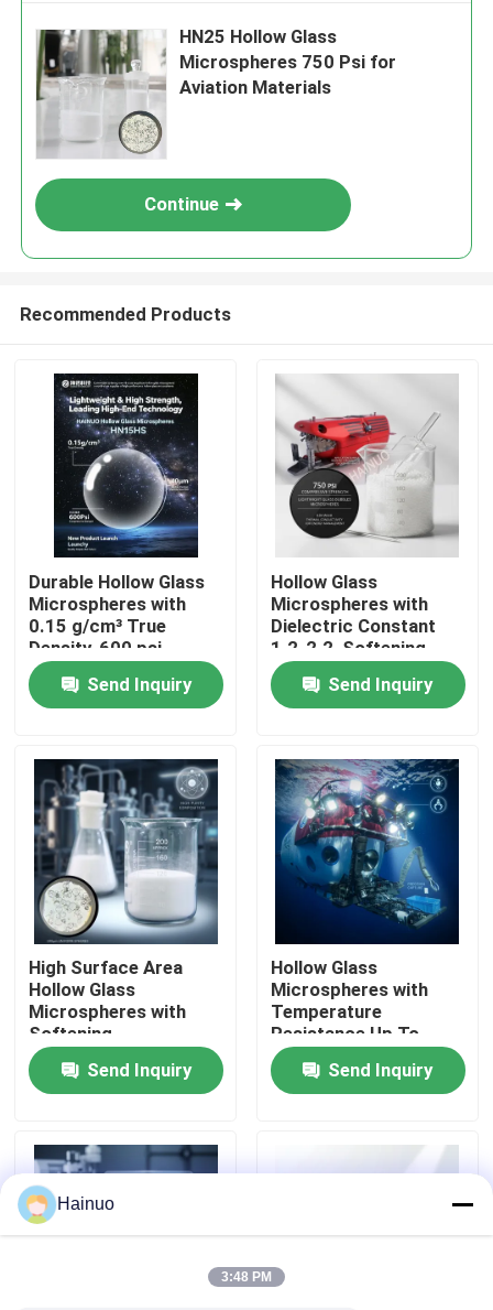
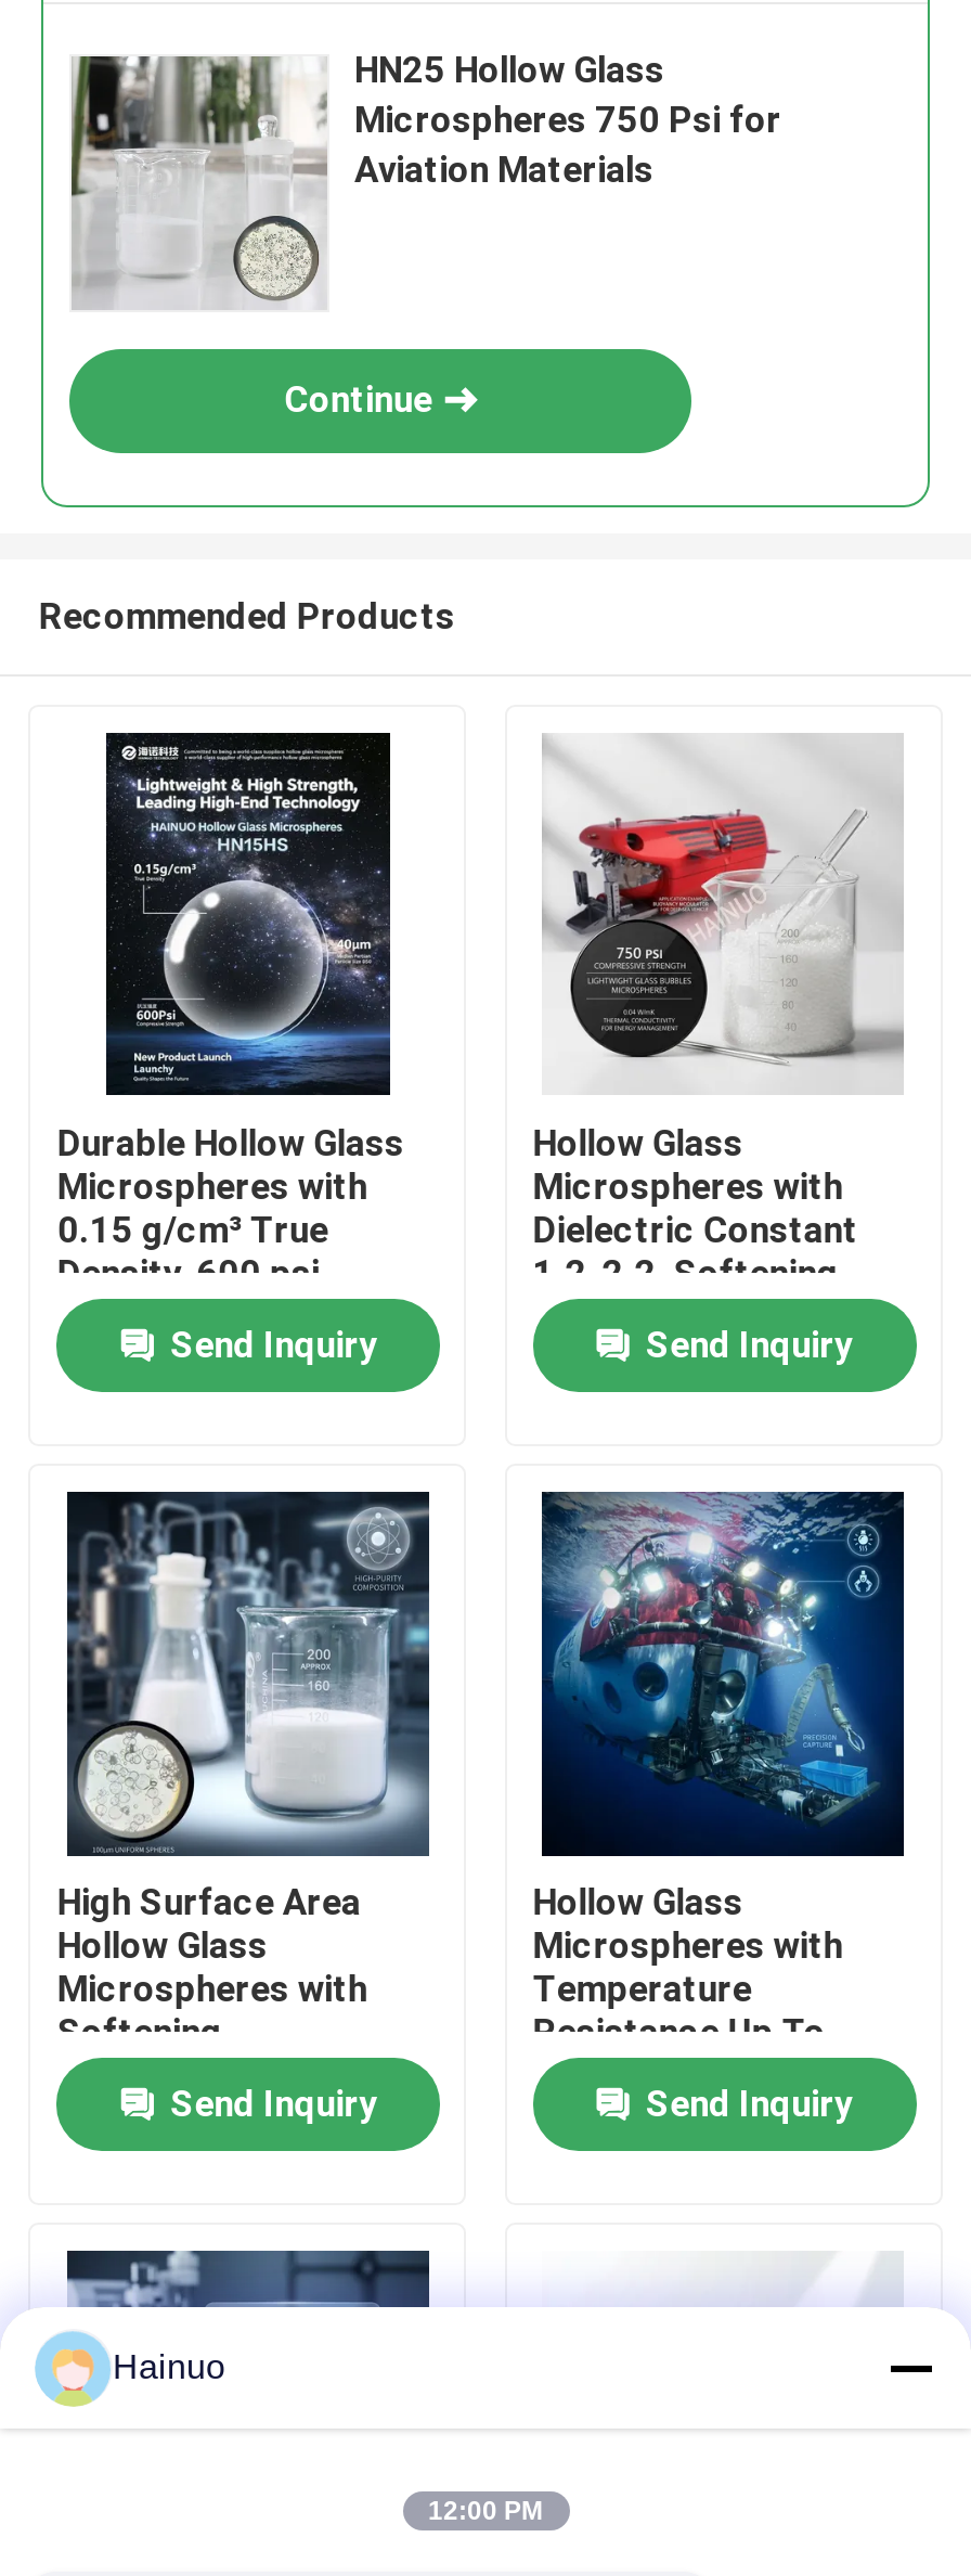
[221,1269,272,1285] 3:48 PM -> [428,2496,543,2526] 12:00 PM

